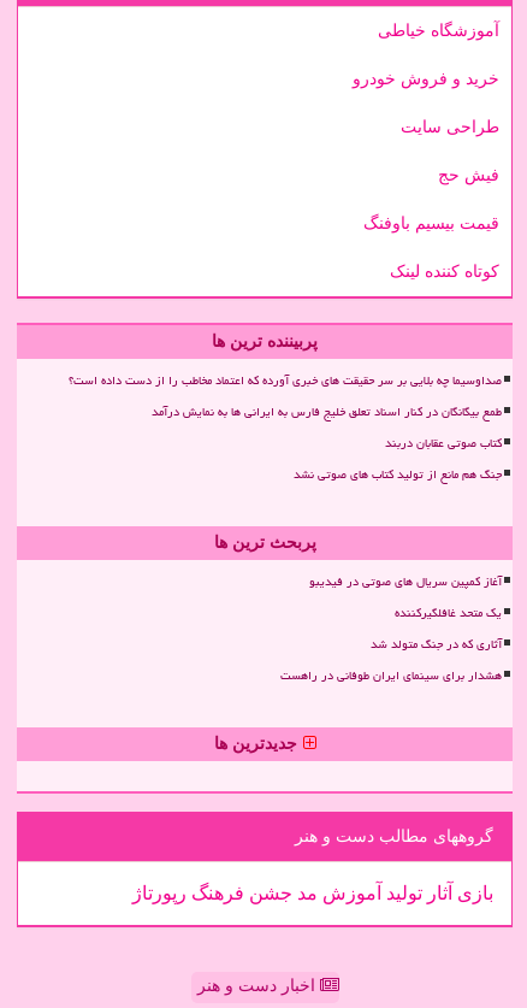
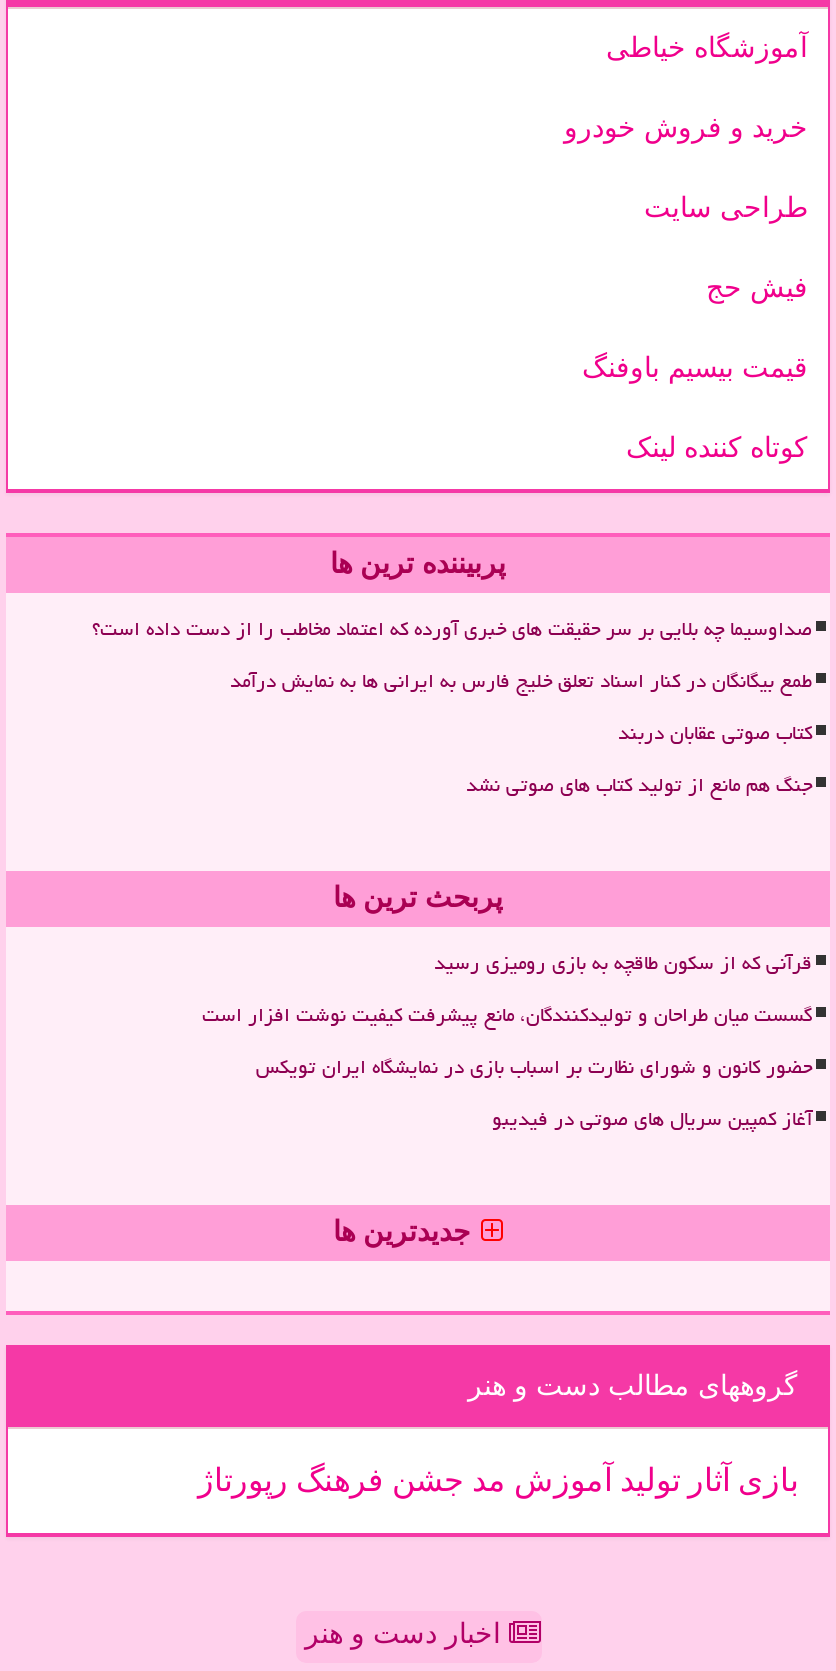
none -> [202,943,812,1087] قرآنی که از سکون طاقچه به بازی رومیزی رسید | گسست میان طراحان و تولیدکنندگان، مانع پیشرفت کیفیت نوشت افزار است | حضور کانون و شورای نظارت بر اسباب بازی در نمایشگاه ایران تویکس
moved [309,569,502,593] -> [492,1099,812,1139]: آغاز کمپین سریال های صوتی در فیدیبو
[280,601,502,687] یک متحد غافلگیرکننده | آثاری که در جنگ متولد شد | هشدار برای سینمای ایران طوفانی در راهست -> none

